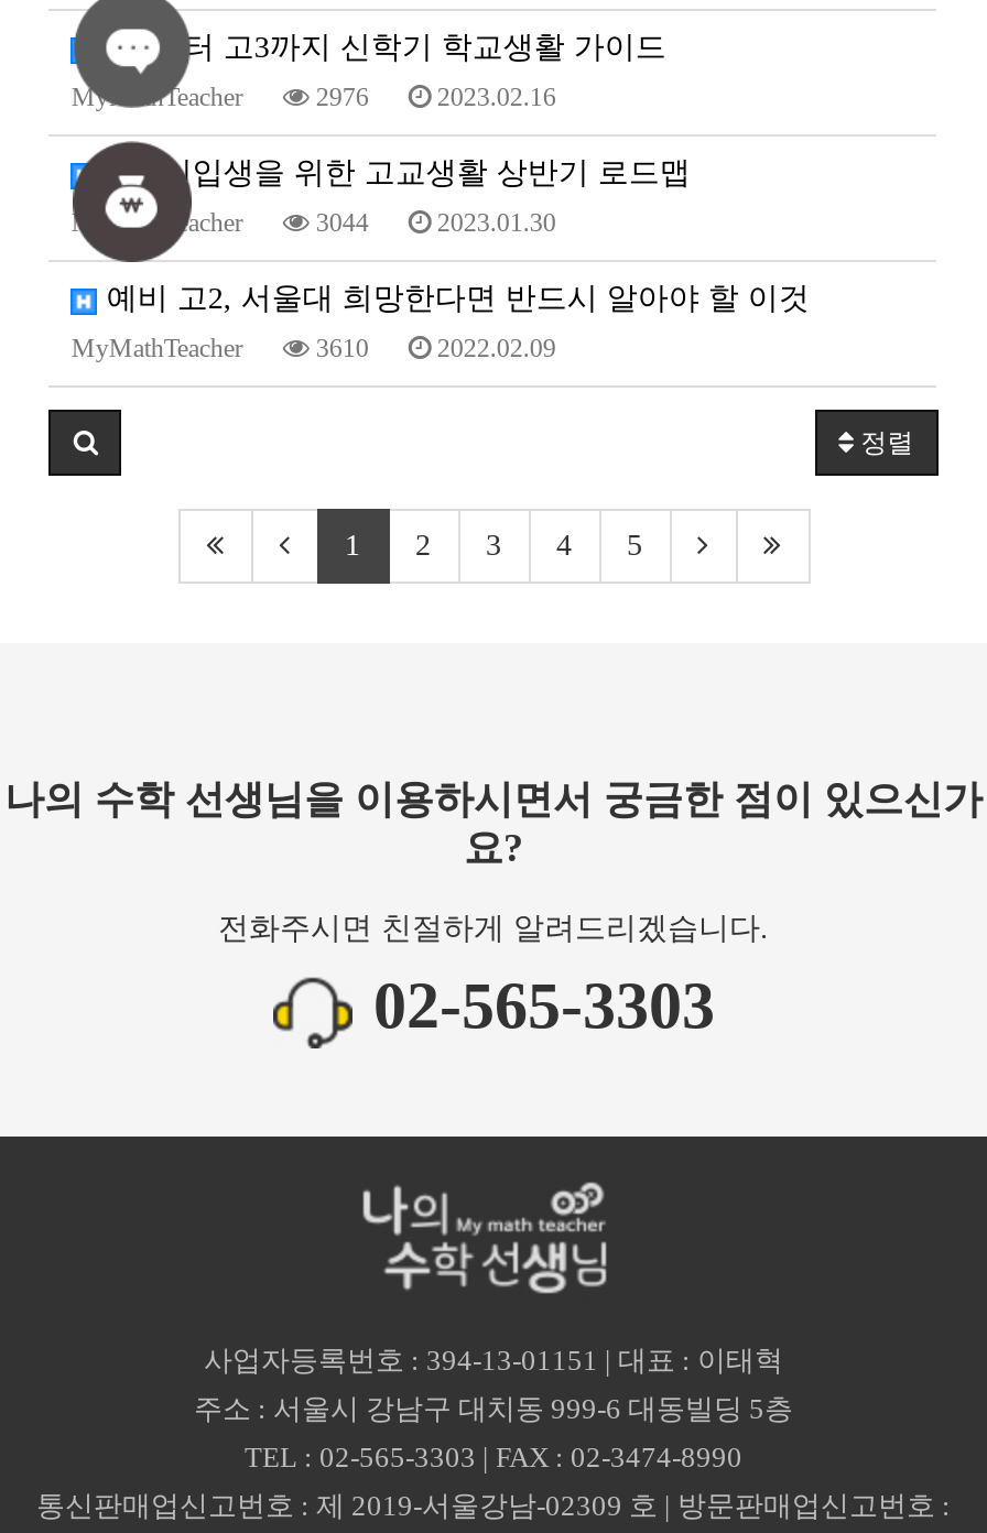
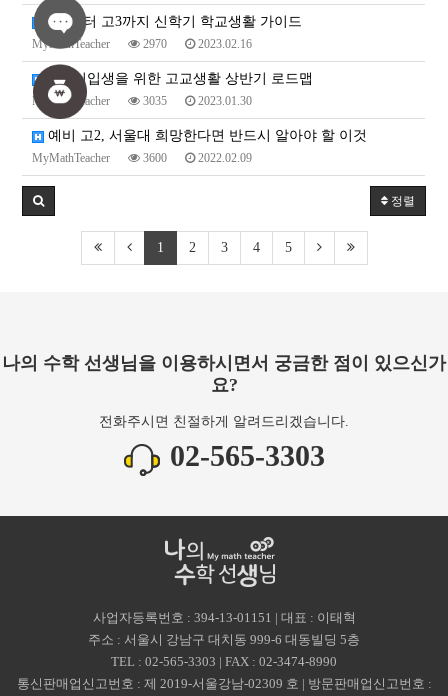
[309,81,369,112] 2976 -> [140,37,167,51] 2970
[309,207,369,238] 3044 -> [140,94,167,108] 3035
[71,333,556,363] MyMathTeacher 3610 2022.02.09 -> [32,151,252,165] MyMathTeacher 3600 2022.02.09

